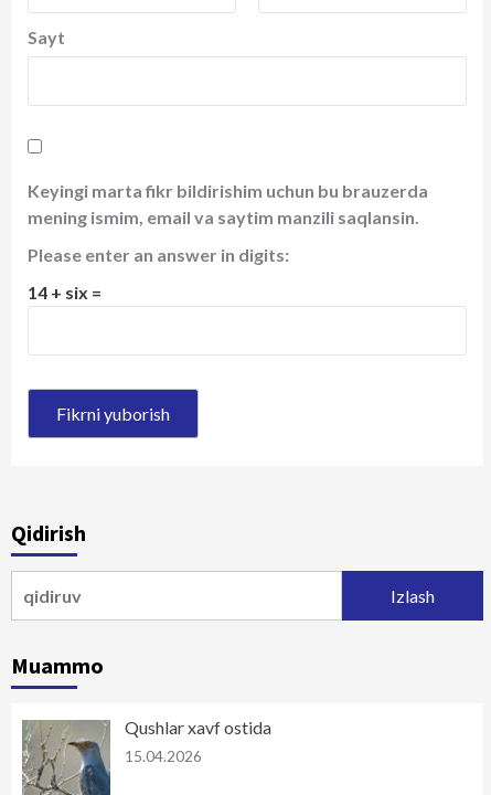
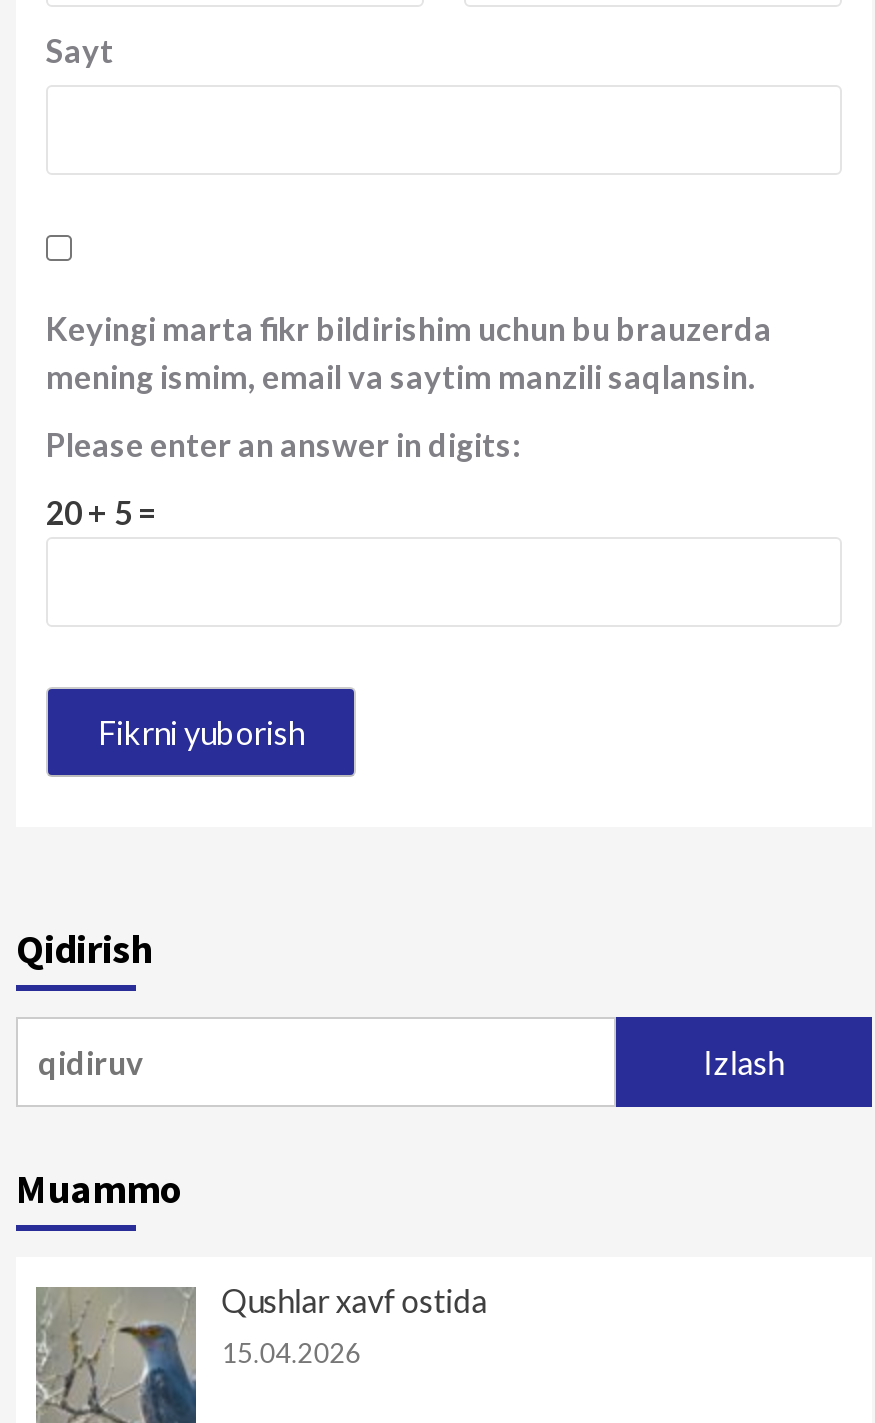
[28,282,102,303] 14 + six = -> [46,493,156,531] 20 + 5 =

